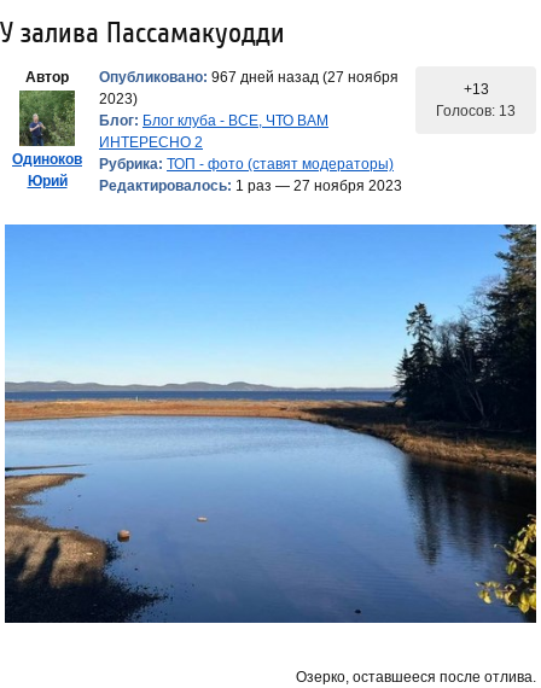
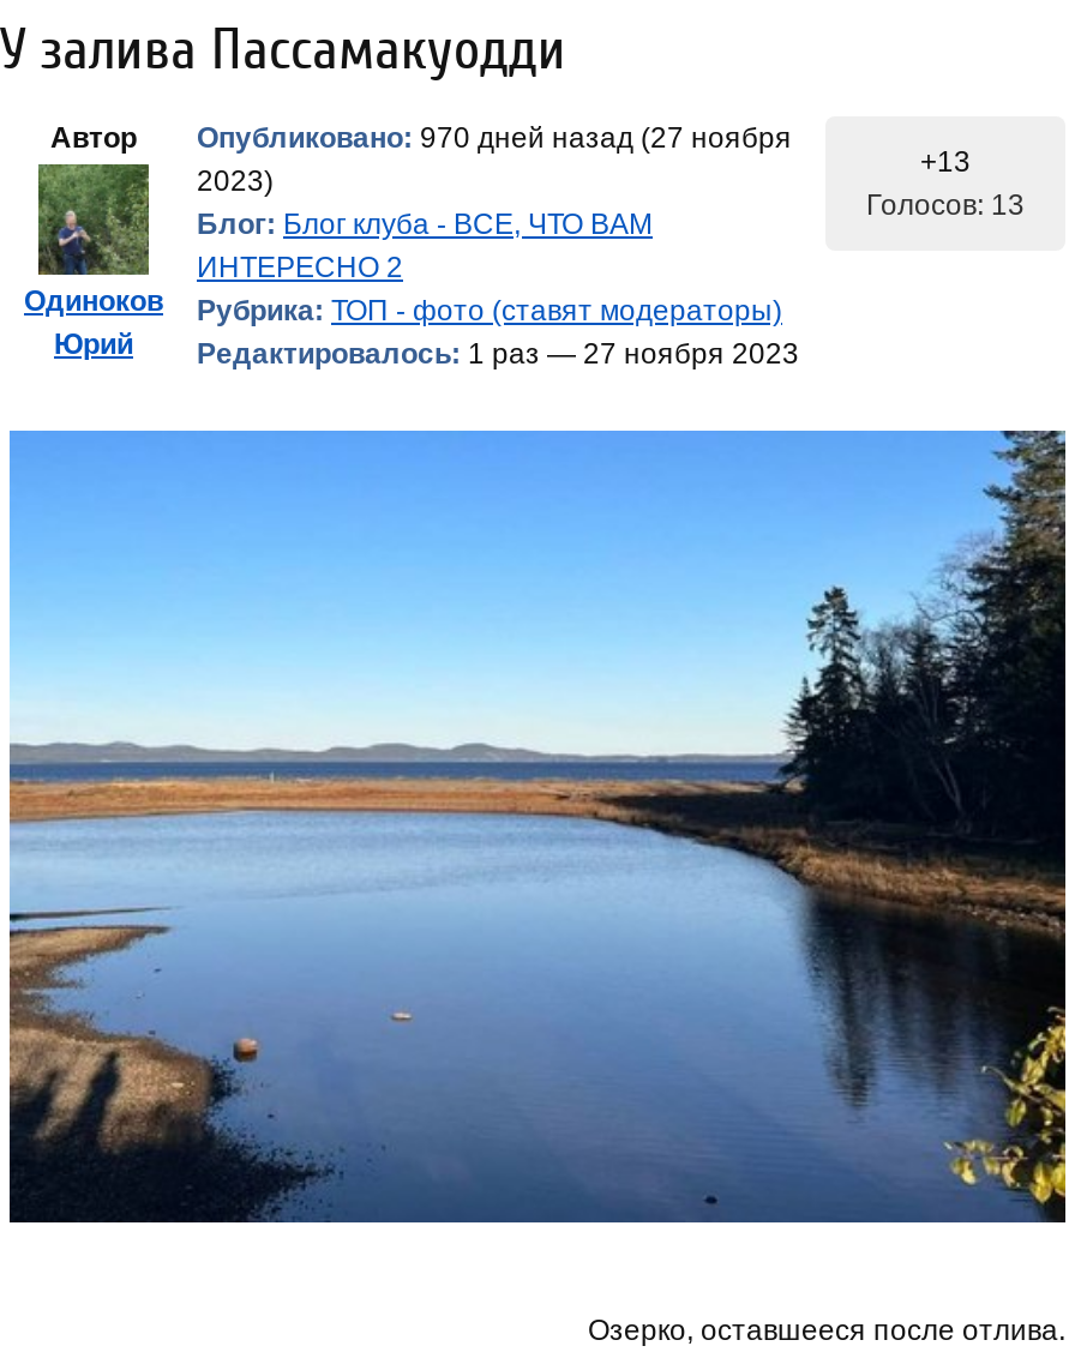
[99,69,399,86] Опубликовано: 967 дней назад (27 ноября -> [197,121,792,155] Опубликовано: 970 дней назад (27 ноября

